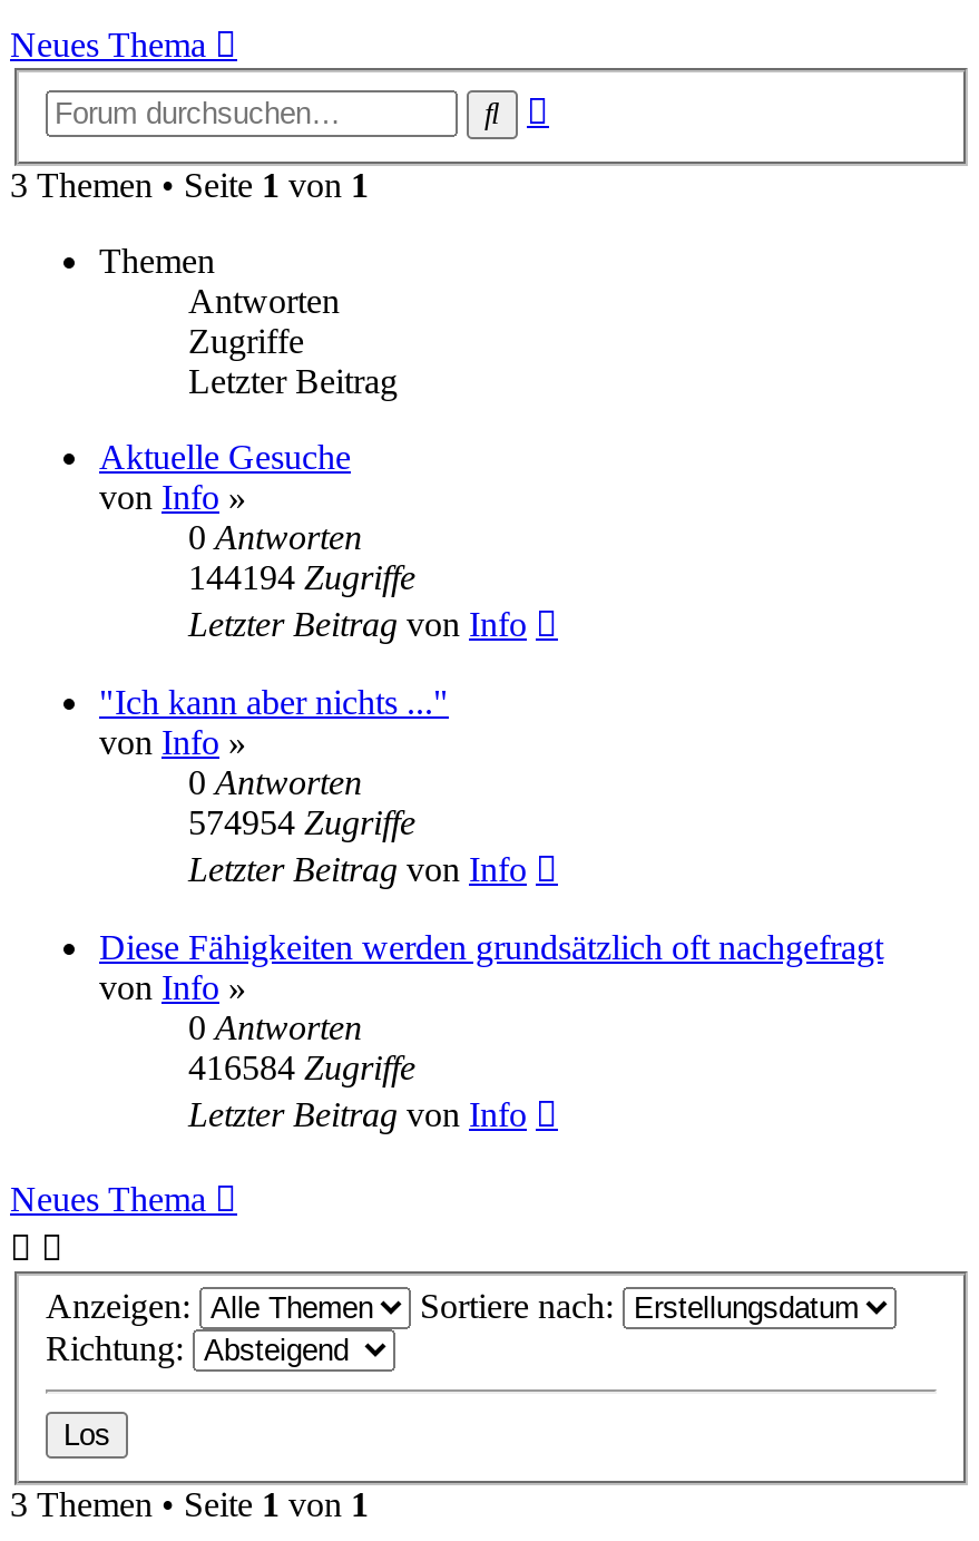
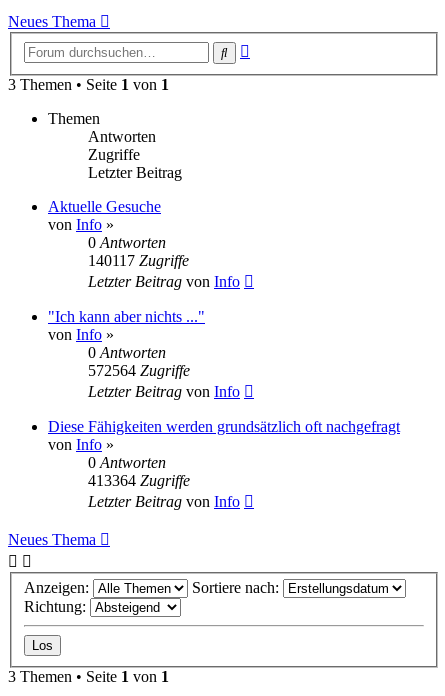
[188,558,415,596] 144194 Zugriffe -> [88,252,189,269] 140117 Zugriffe
[188,803,415,841] 574954 Zugriffe -> [88,362,190,379] 572564 Zugriffe
[188,1048,415,1086] 416584 Zugriffe -> [88,472,190,489] 413364 Zugriffe

